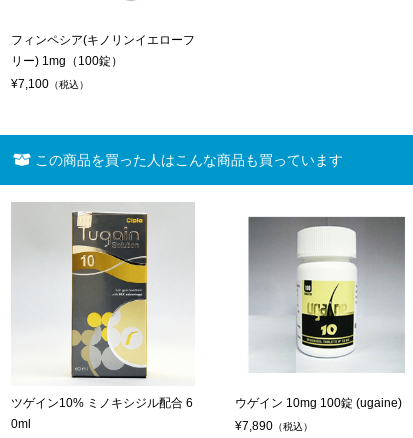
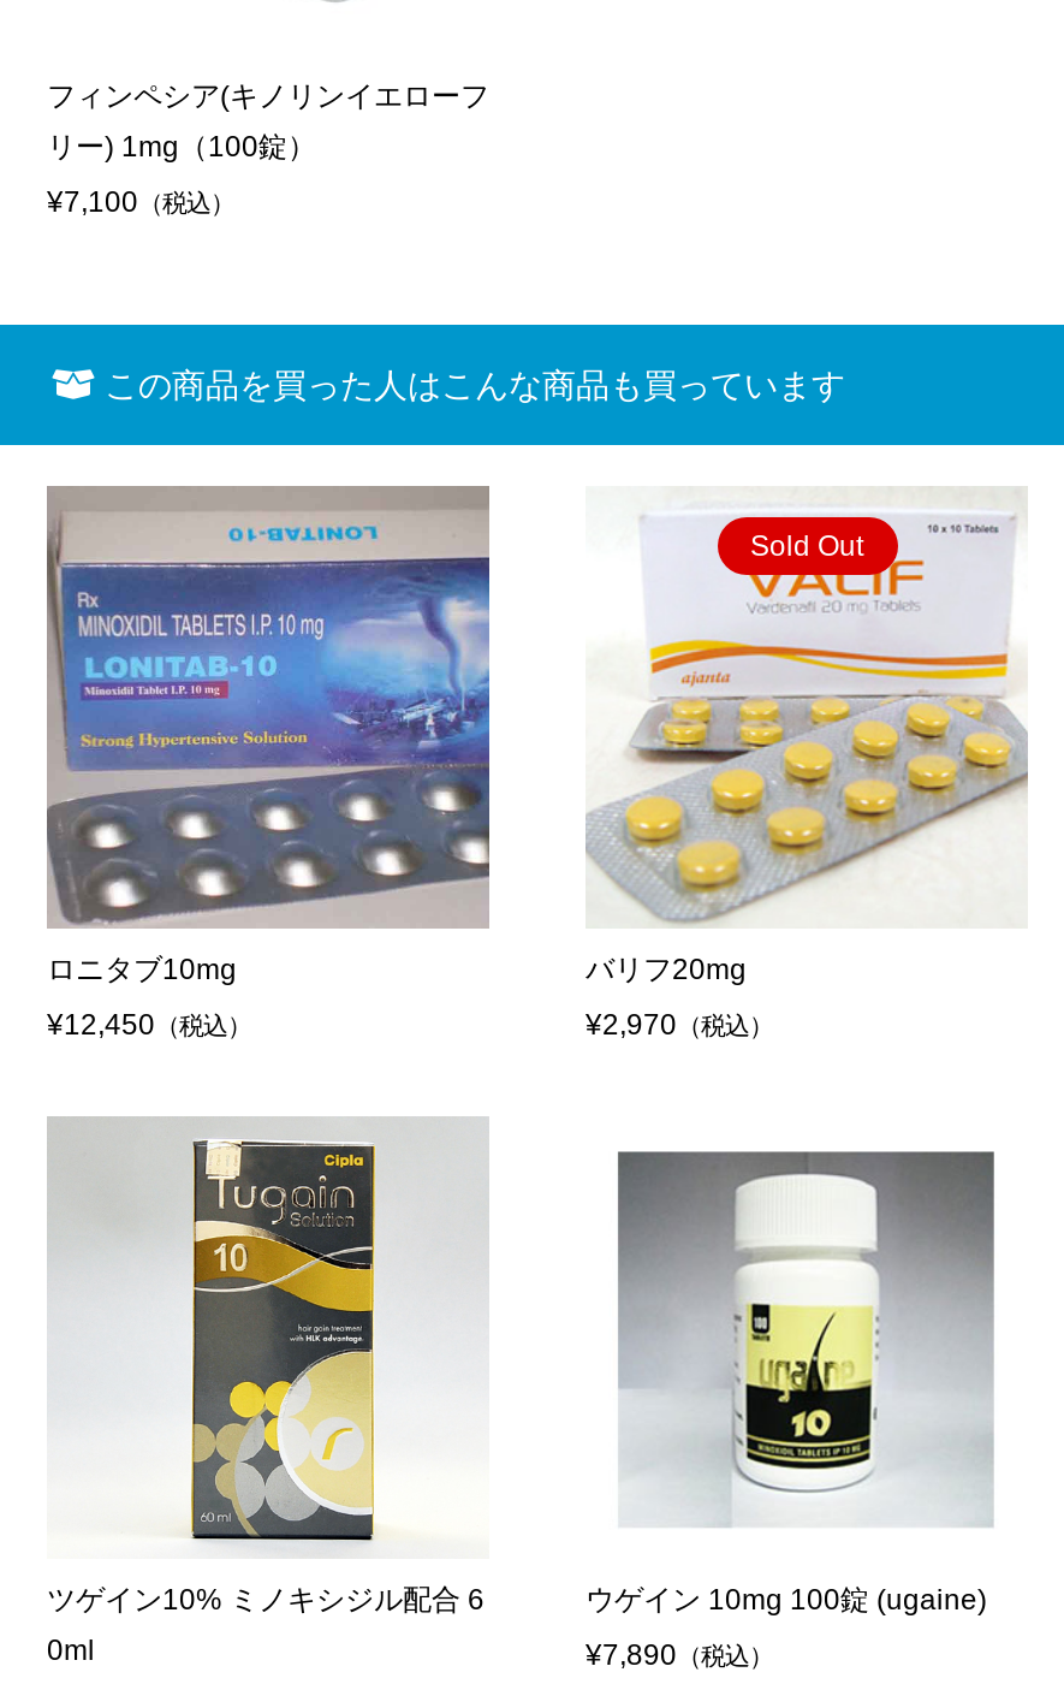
none -> [44,486,492,1042] [image] | ロニタブ10mg | ¥12,450（税込）
none -> [586,488,1030,929] [image] | Sold Out
none -> [586,953,773,1042] バリフ20mg | ¥2,970（税込）

